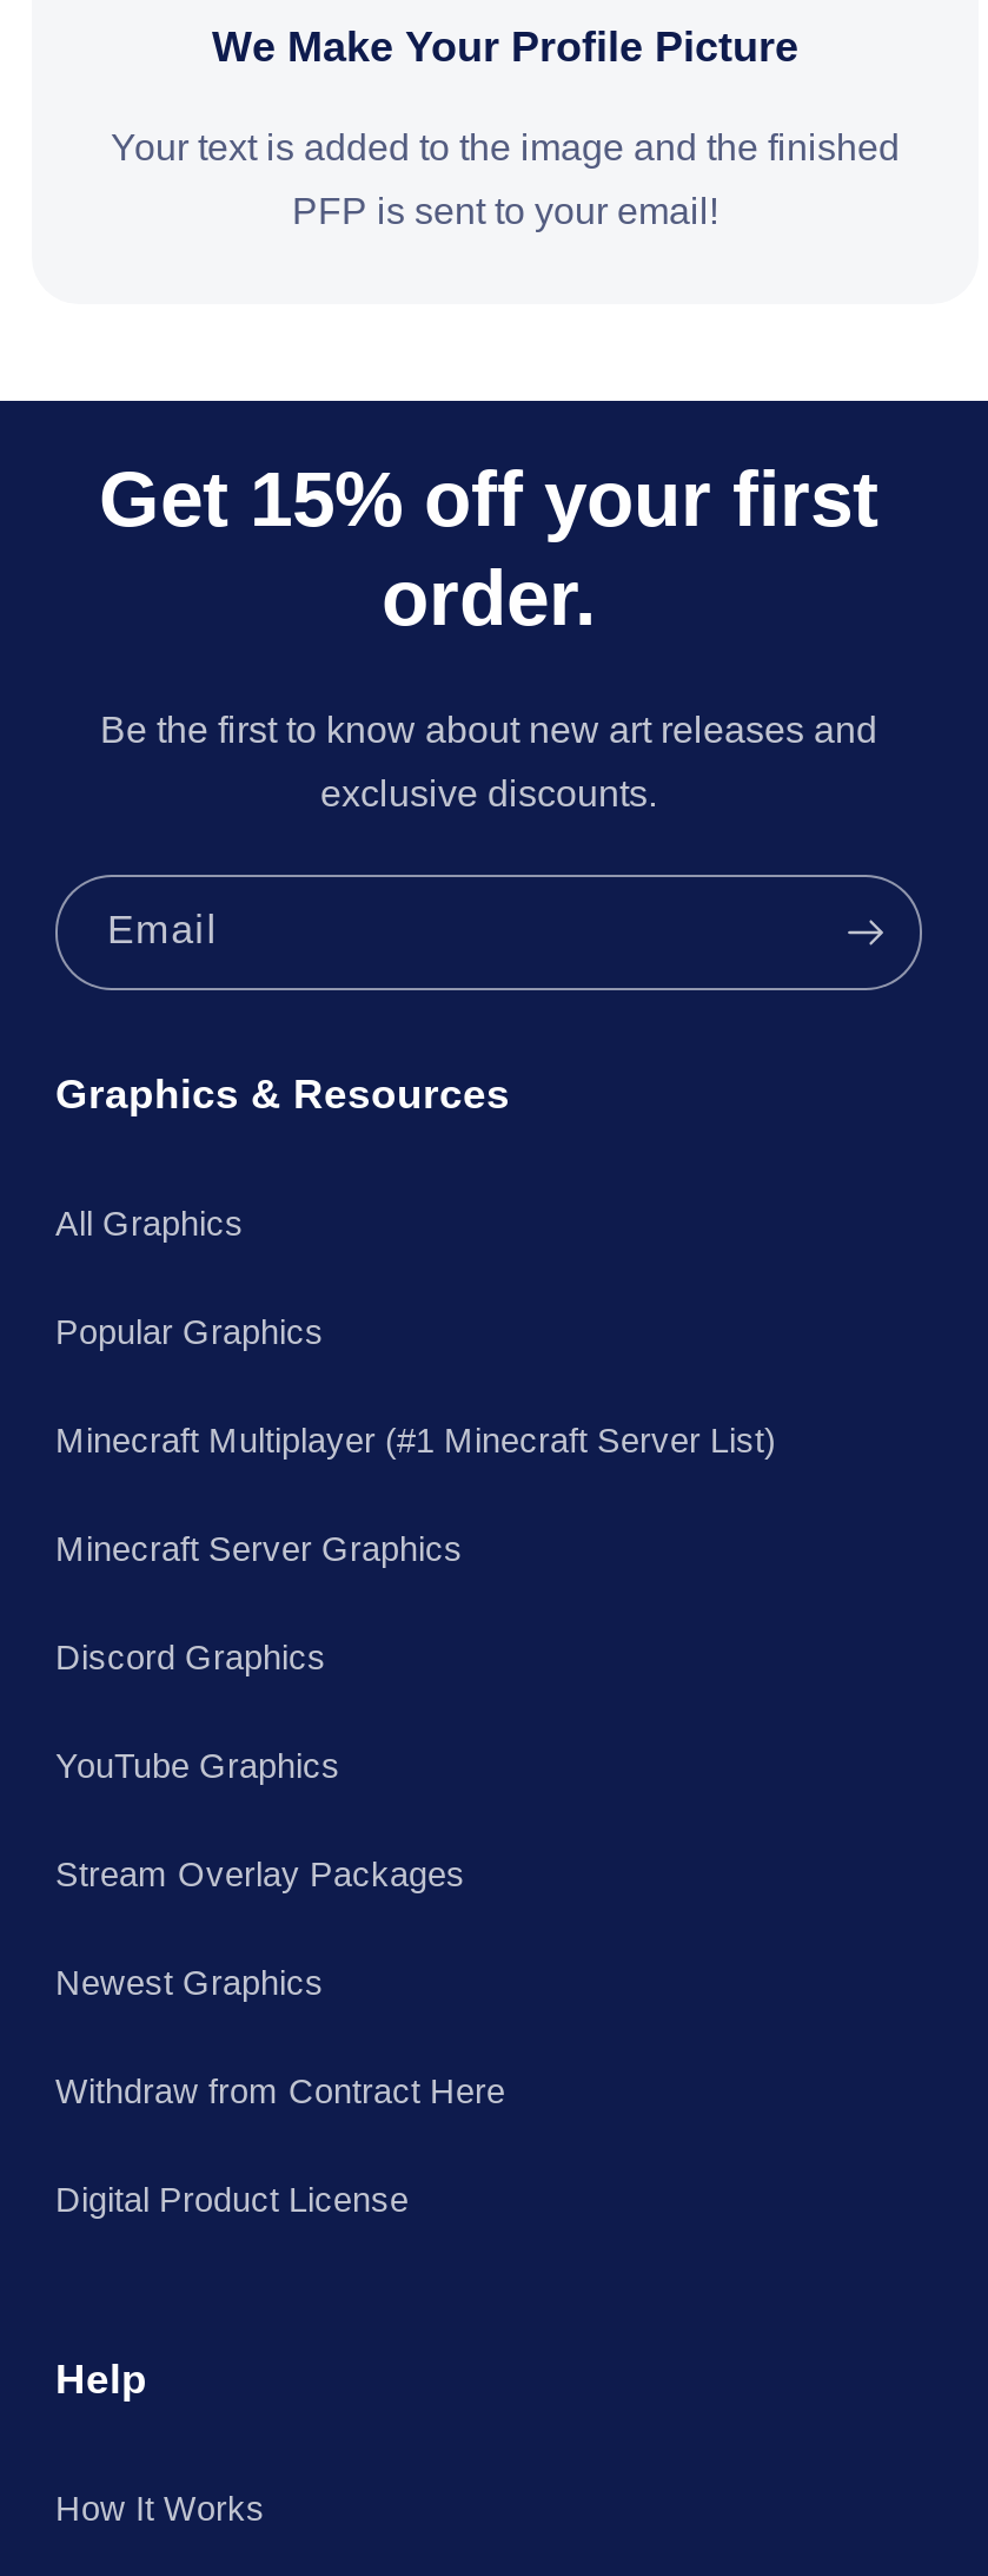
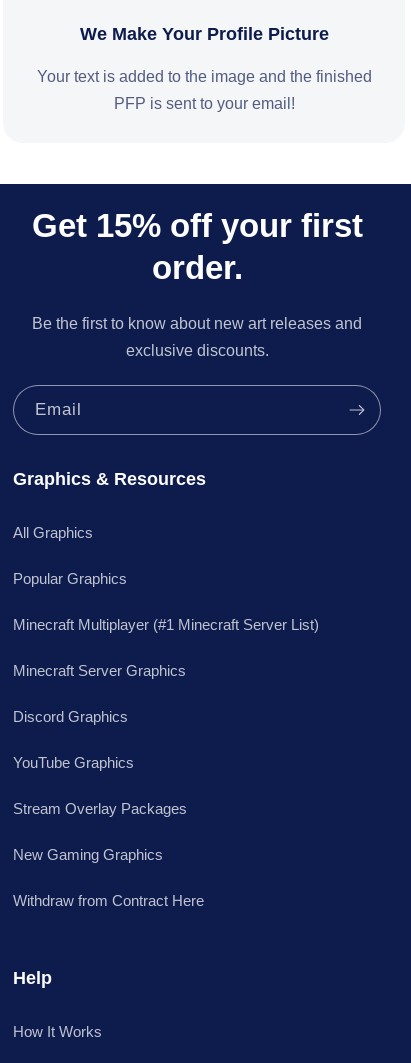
[55,1963,324,2001] Newest Graphics -> [13,847,163,863] New Gaming Graphics
[55,2180,409,2218] Digital Product License -> none

